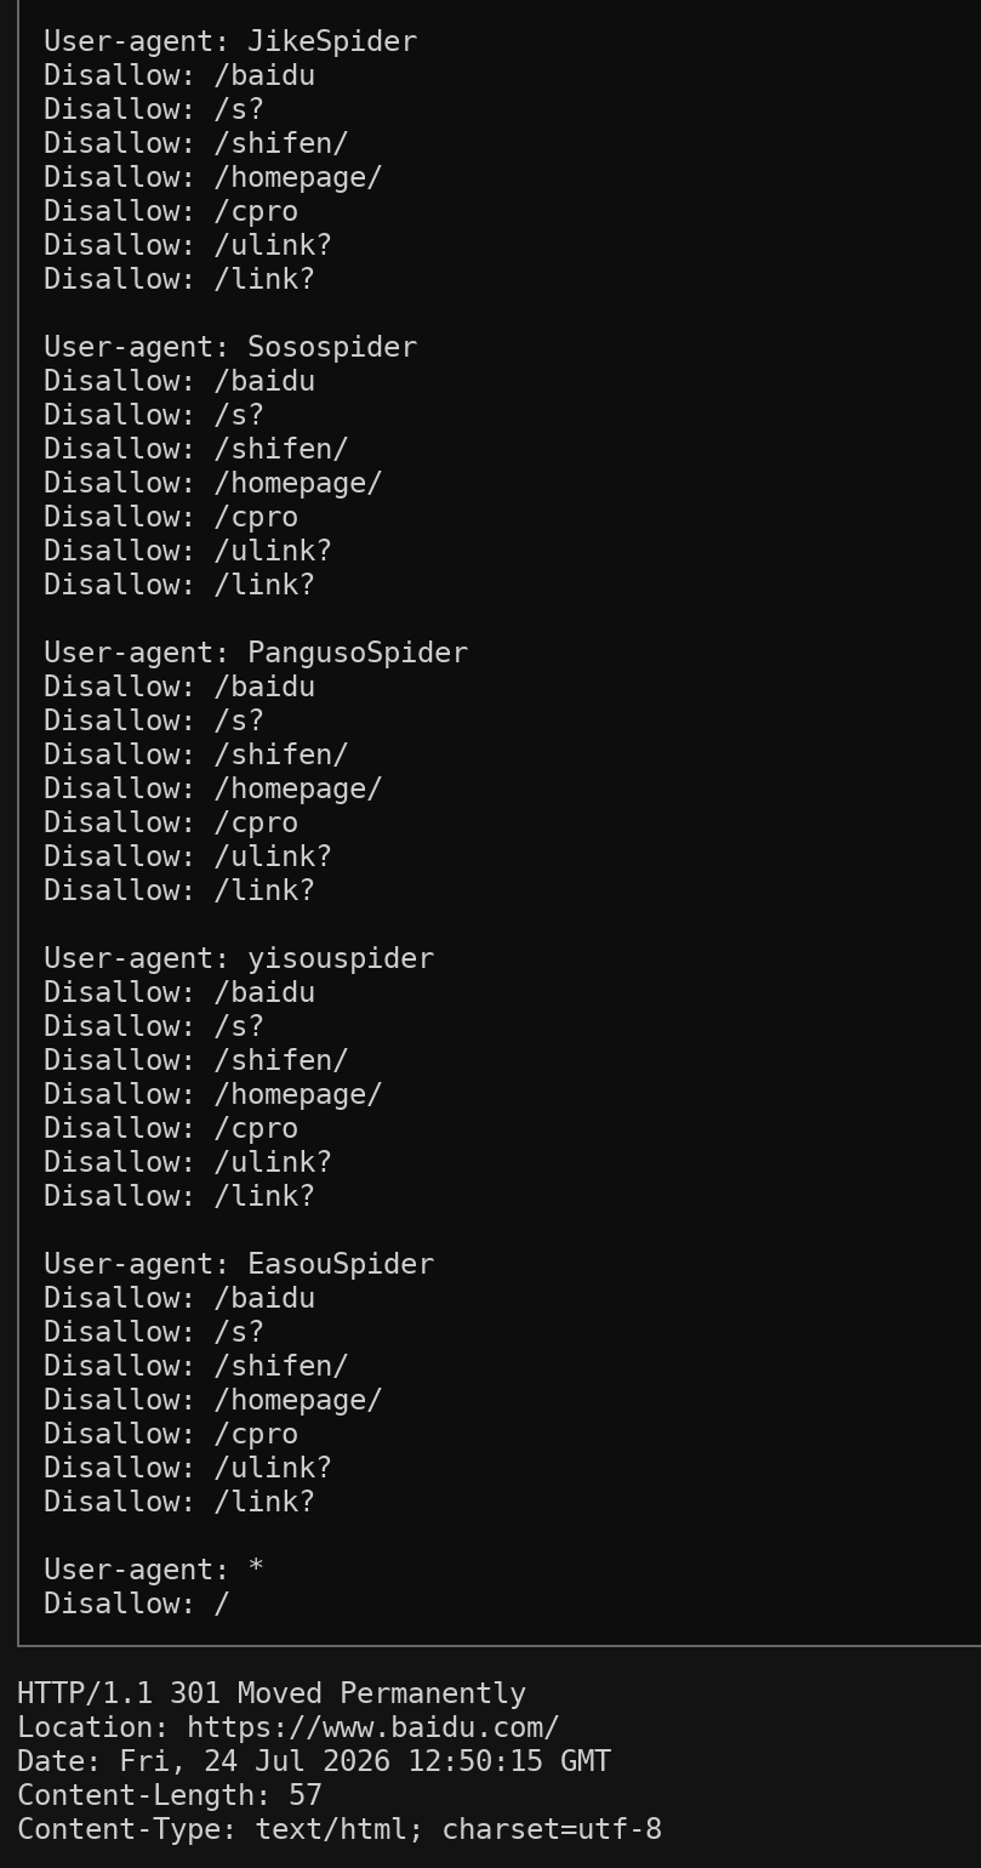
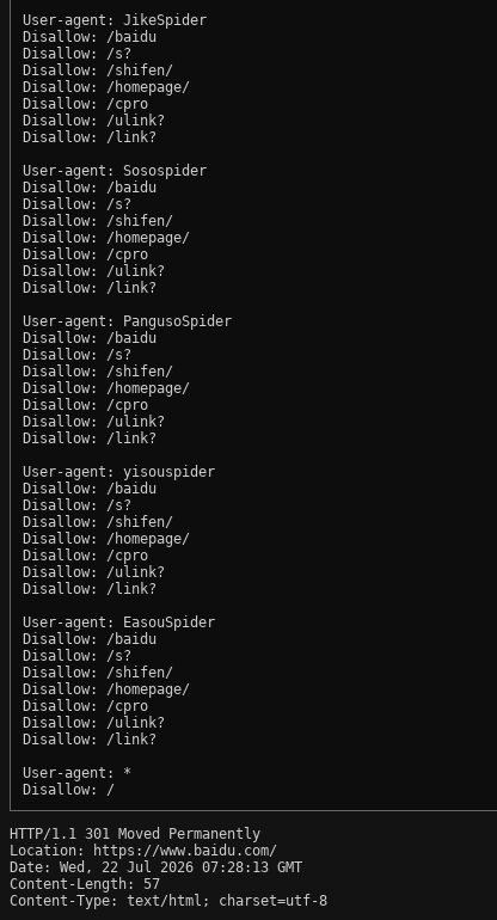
[17,1744,611,1778] Date: Fri, 24 Jul 2026 12:50:15 GMT -> [10,859,302,875] Date: Wed, 22 Jul 2026 07:28:13 GMT

